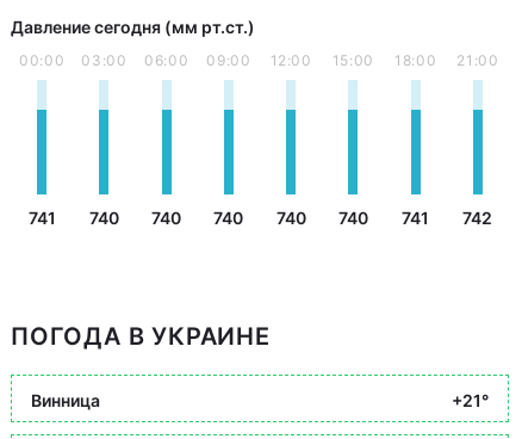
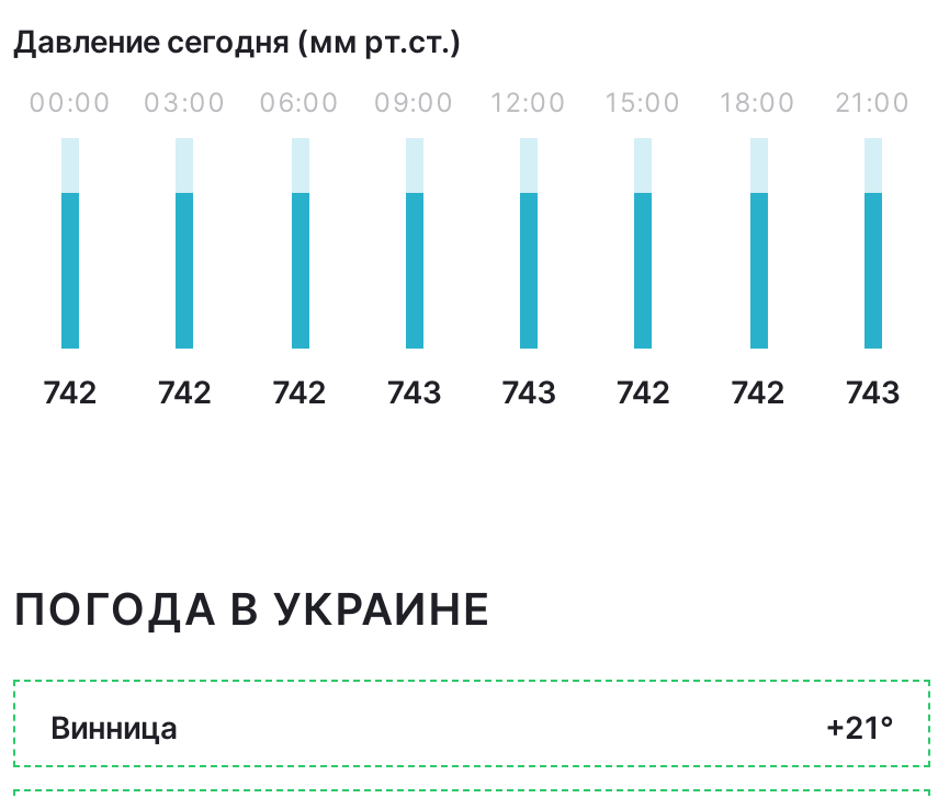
[28,208,56,228] 741 -> [43,373,98,410] 742
[89,208,119,228] 740 -> [158,373,213,410] 742
[151,208,181,228] 740 -> [272,373,327,410] 742
[214,208,244,228] 740 -> [387,373,442,410] 743
[276,208,306,228] 740 -> [502,373,556,410] 743
[338,208,368,228] 740 -> [616,373,671,410] 742
[402,208,429,228] 741 -> [731,373,786,410] 742
[463,208,493,228] 742 -> [846,373,900,410] 743

